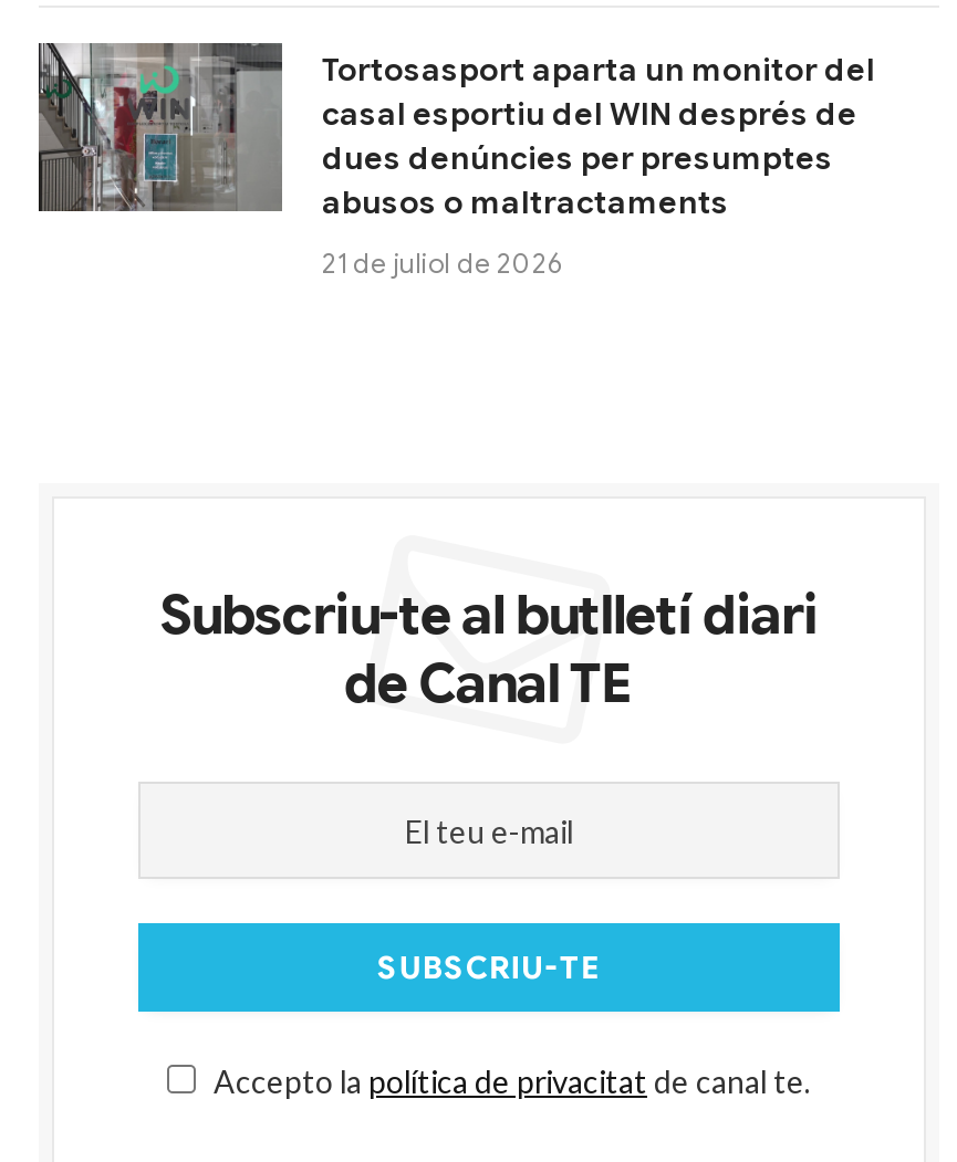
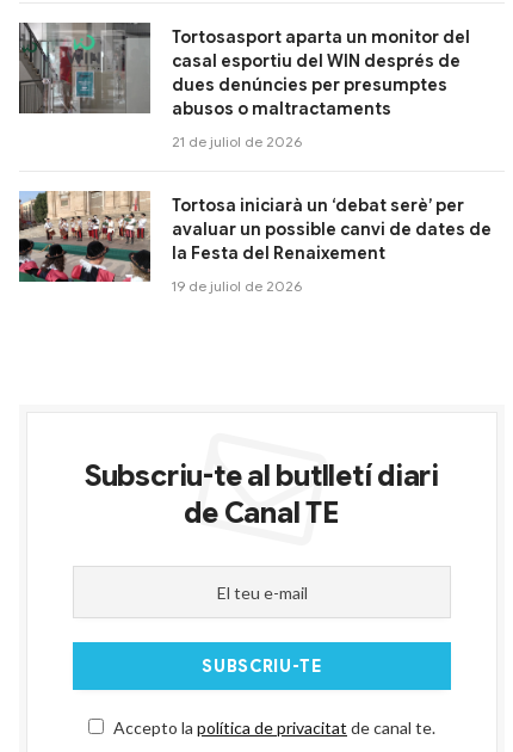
none -> [18,190,492,295] [image] | Tortosa iniciarà un ‘debat serè’ per | avaluar un possible canvi de dates de | la Festa del Renaixement | 19 de juliol de 2026

